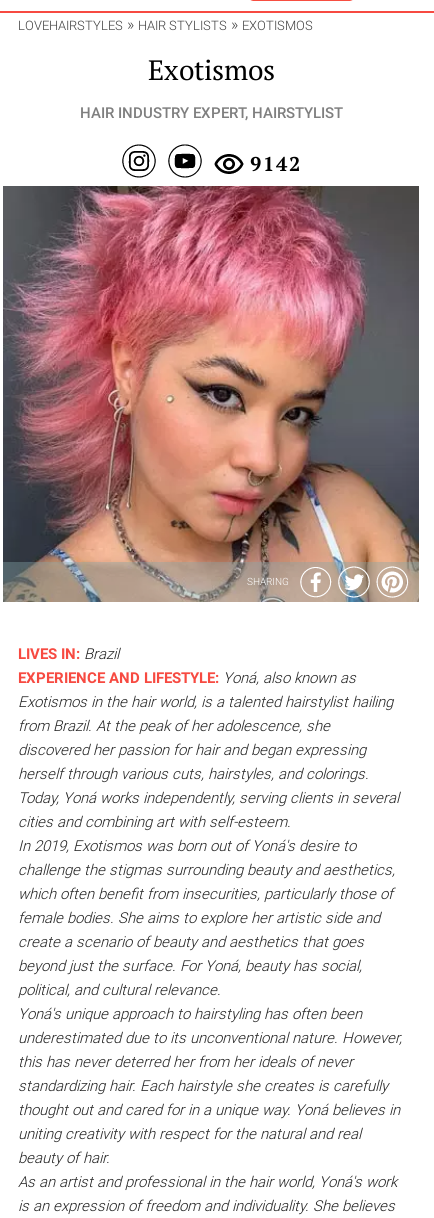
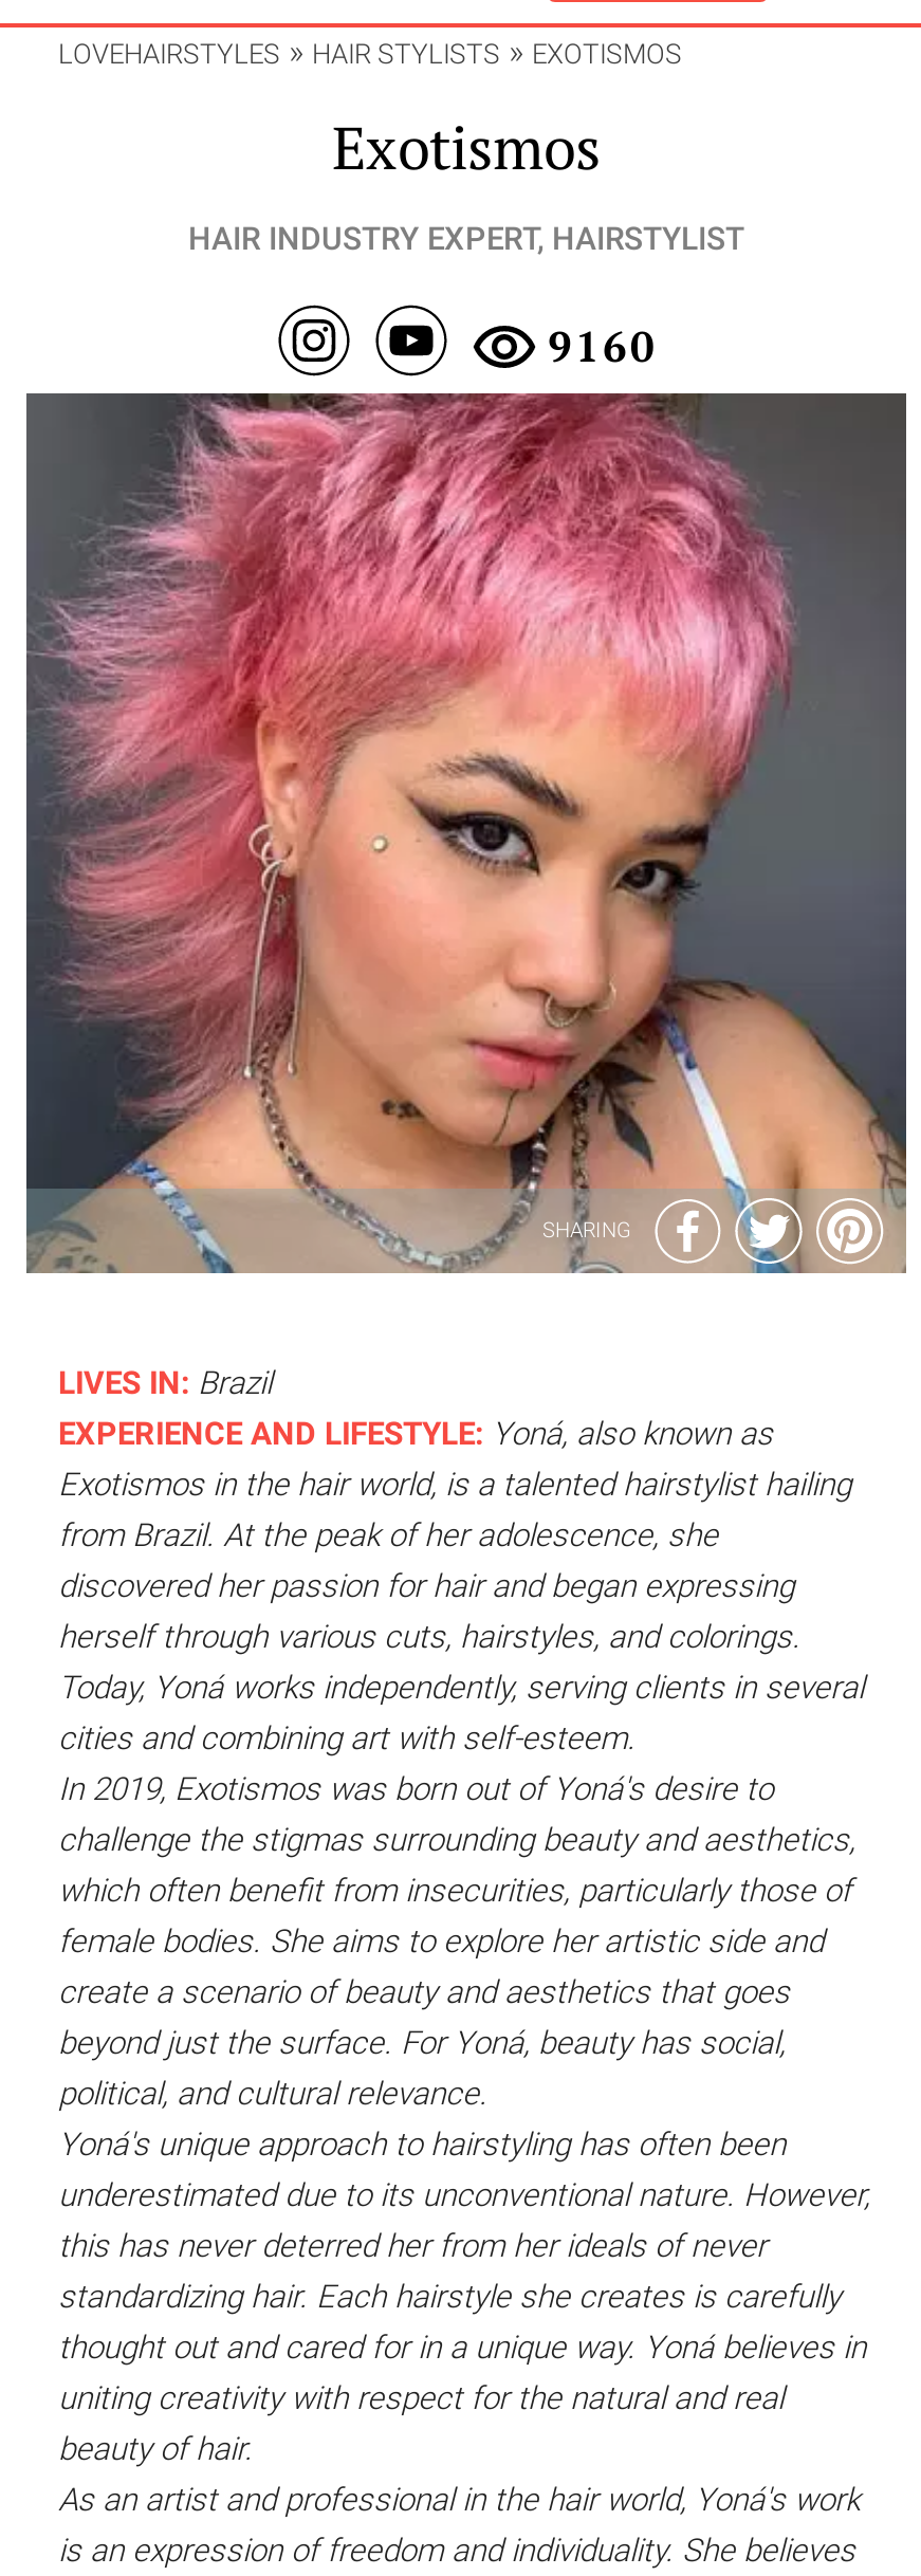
[249,150,301,177] 9142 -> [548,318,658,375] 9160

